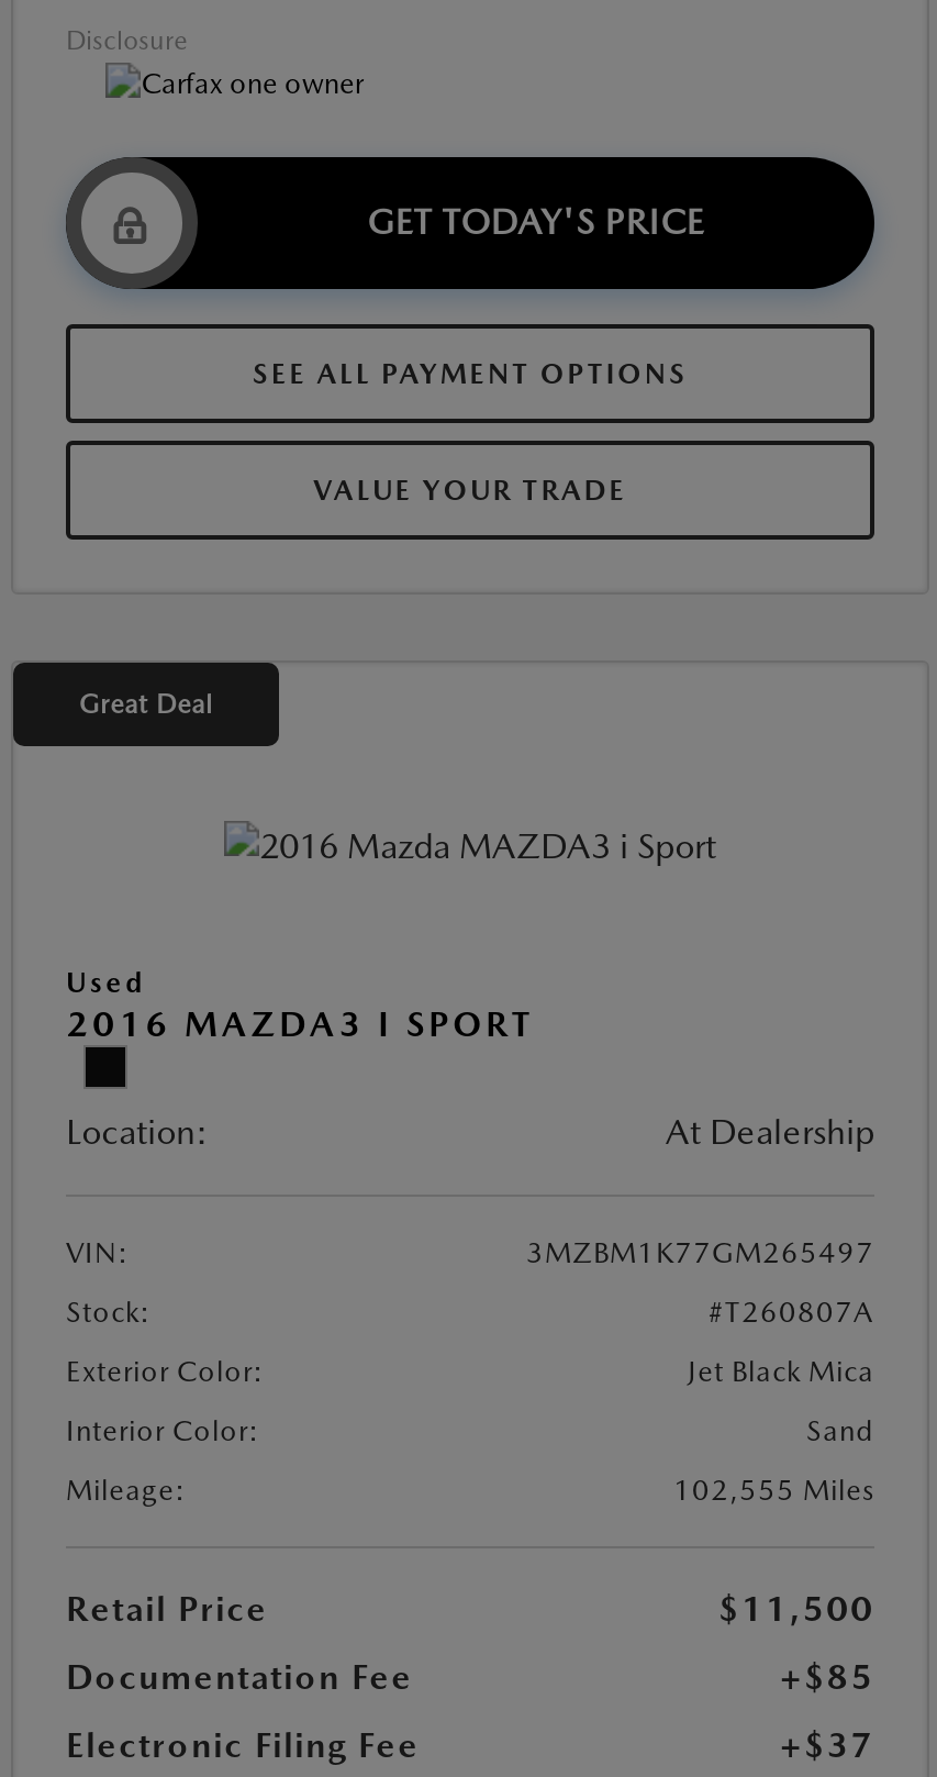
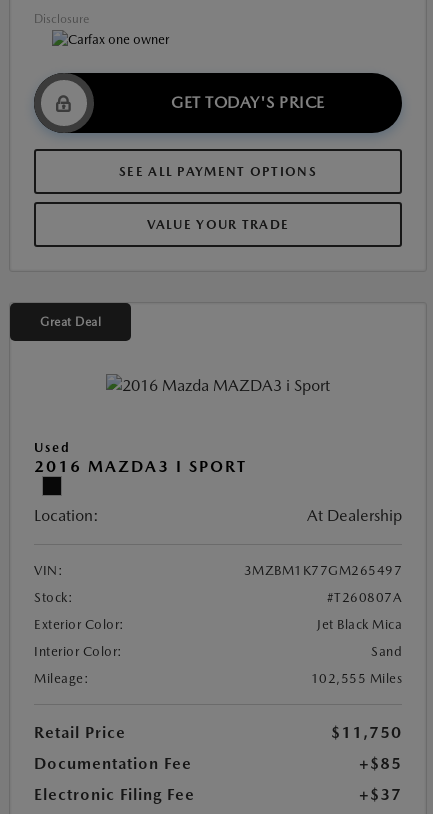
[718,1588,874,1629] $11,500 -> [331,723,402,742] $11,750

